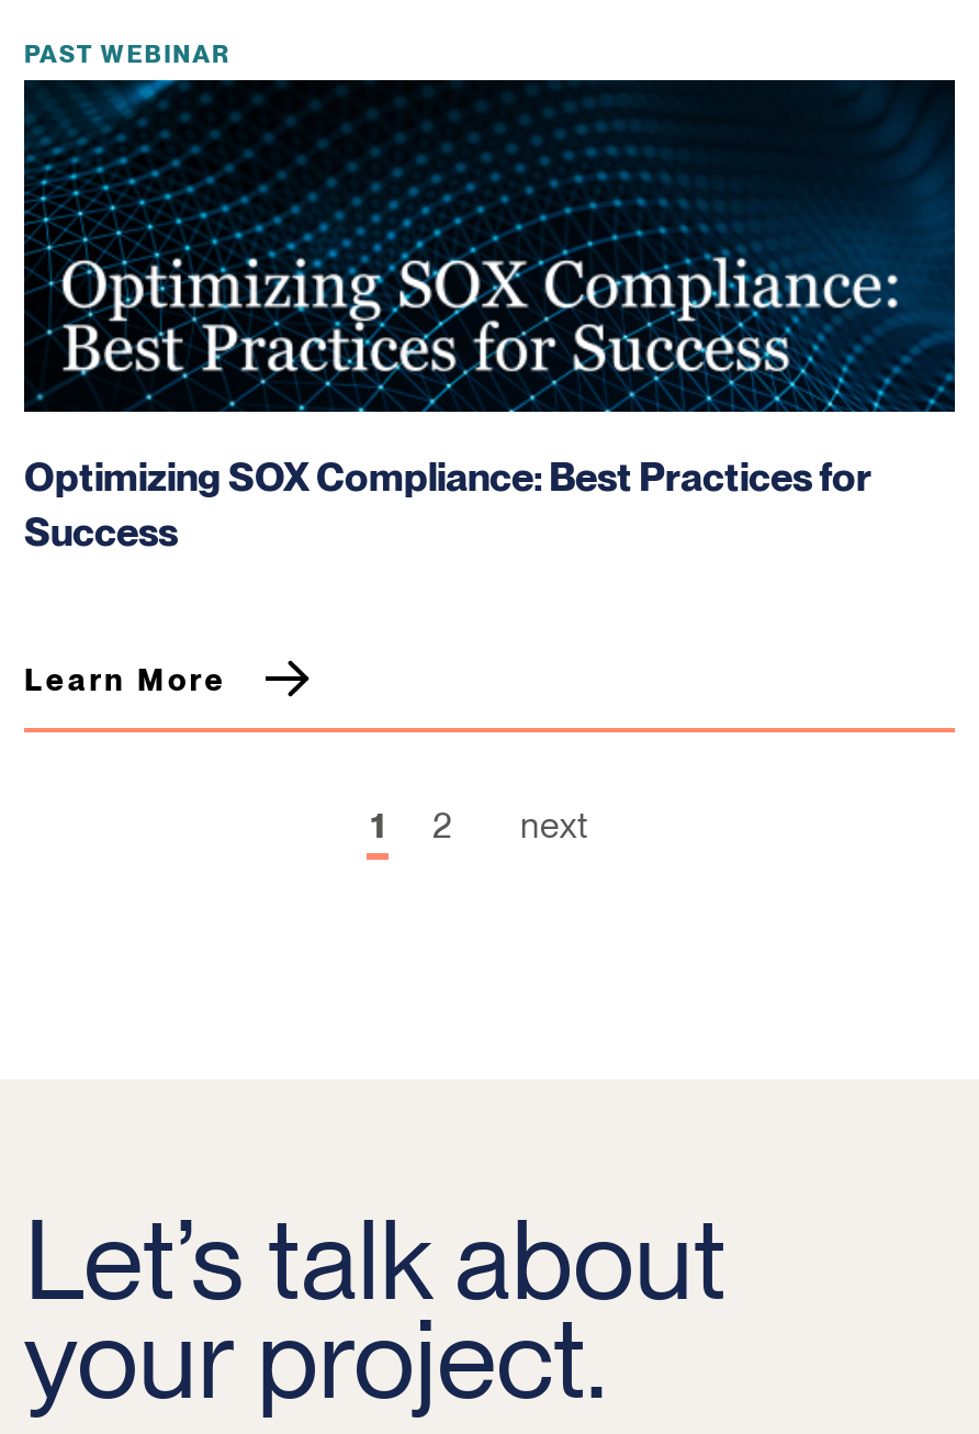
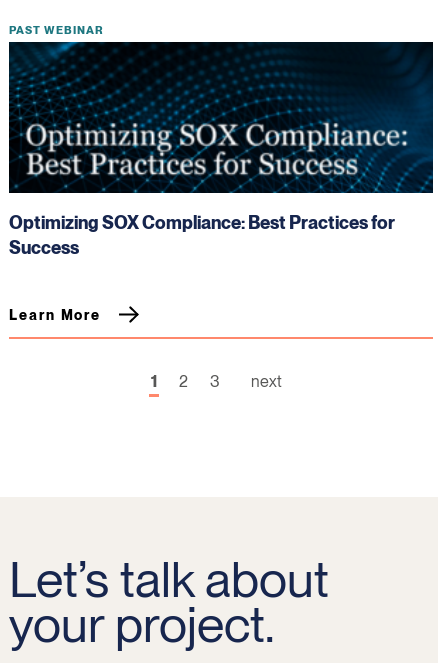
none -> [210,372,220,391] 3

